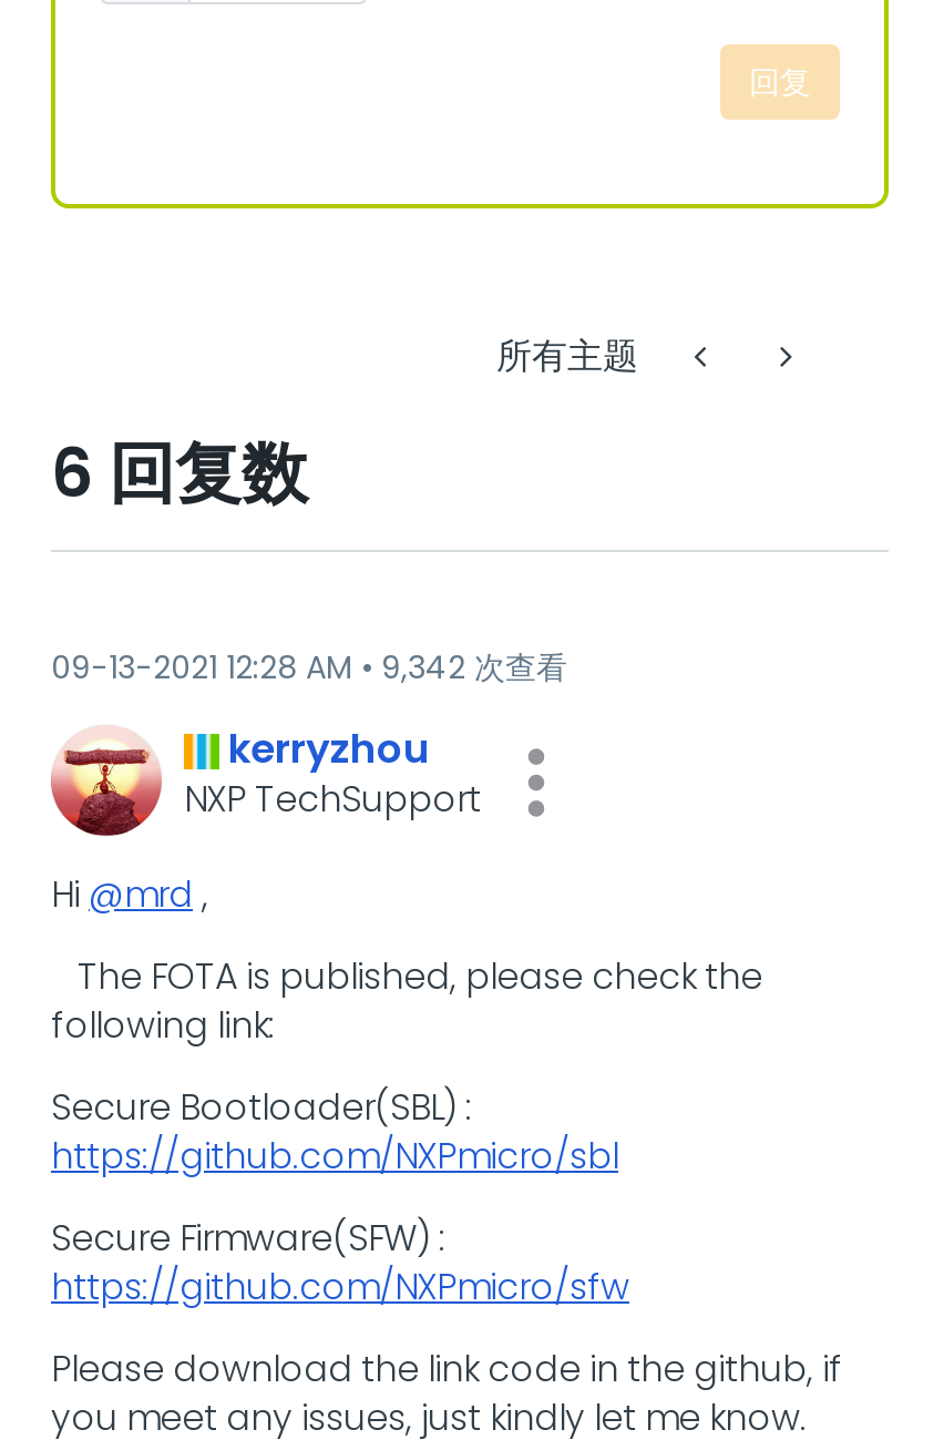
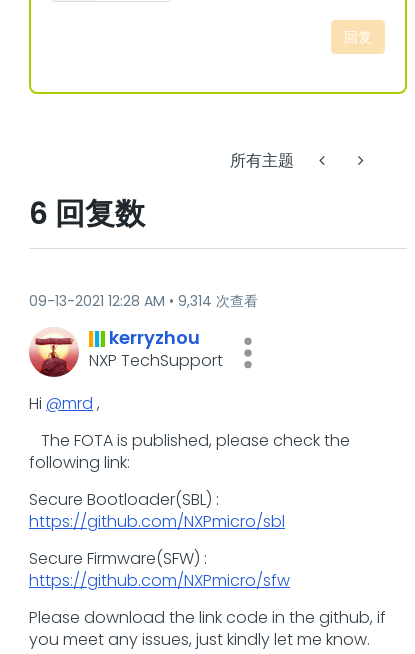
[51,644,567,689] 09-13-2021 12:28 AM 9,342 次查看 -> [29,291,258,311] 09-13-2021 12:28 AM 9,314 次查看

